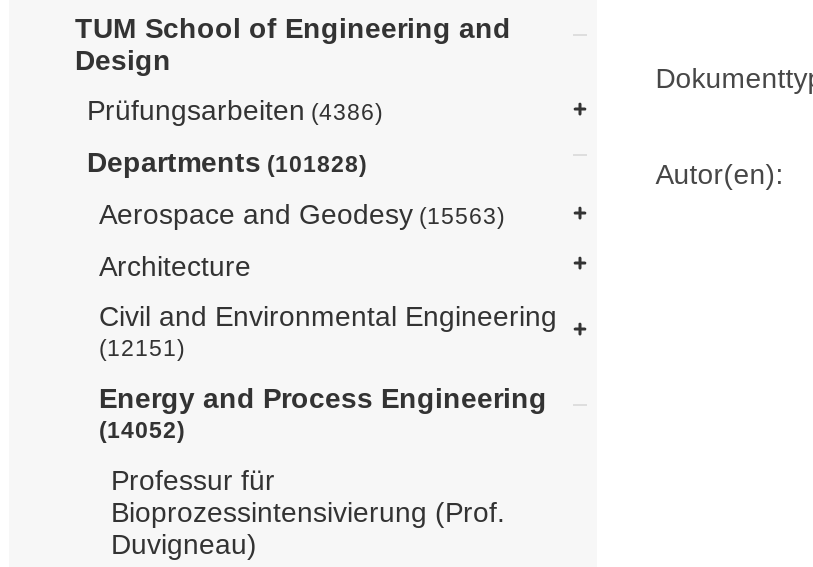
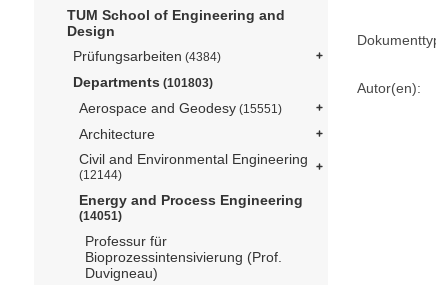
[87,94,383,126] Prüfungsarbeiten (4386) -> [73,48,221,64] Prüfungsarbeiten (4384)
[87,146,367,178] Departments (101828) -> [73,74,213,90] Departments (101803)
[99,198,505,230] Aerospace and Geodesy (15563) -> [79,100,282,116] Aerospace and Geodesy (15551)
[99,334,185,360] (12151) -> [79,168,122,181] (12144)
[99,416,185,442] (14052) -> [79,209,122,222] (14051)

